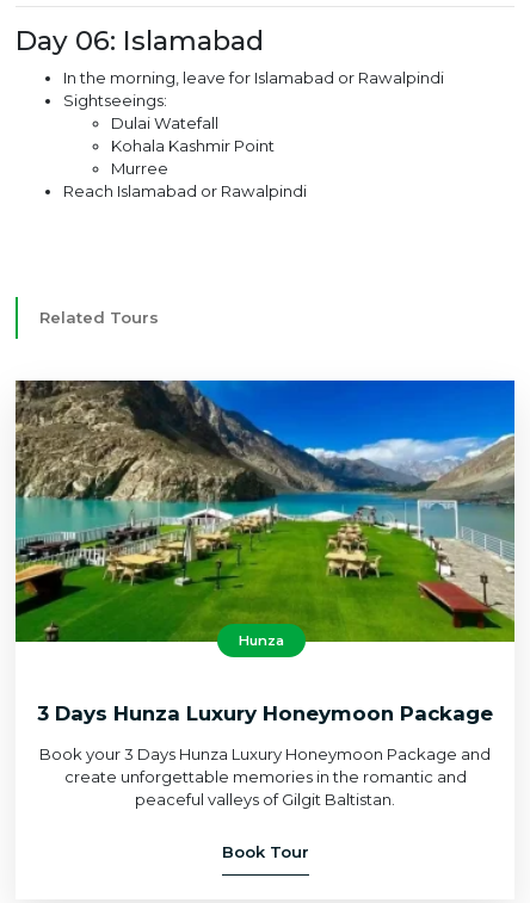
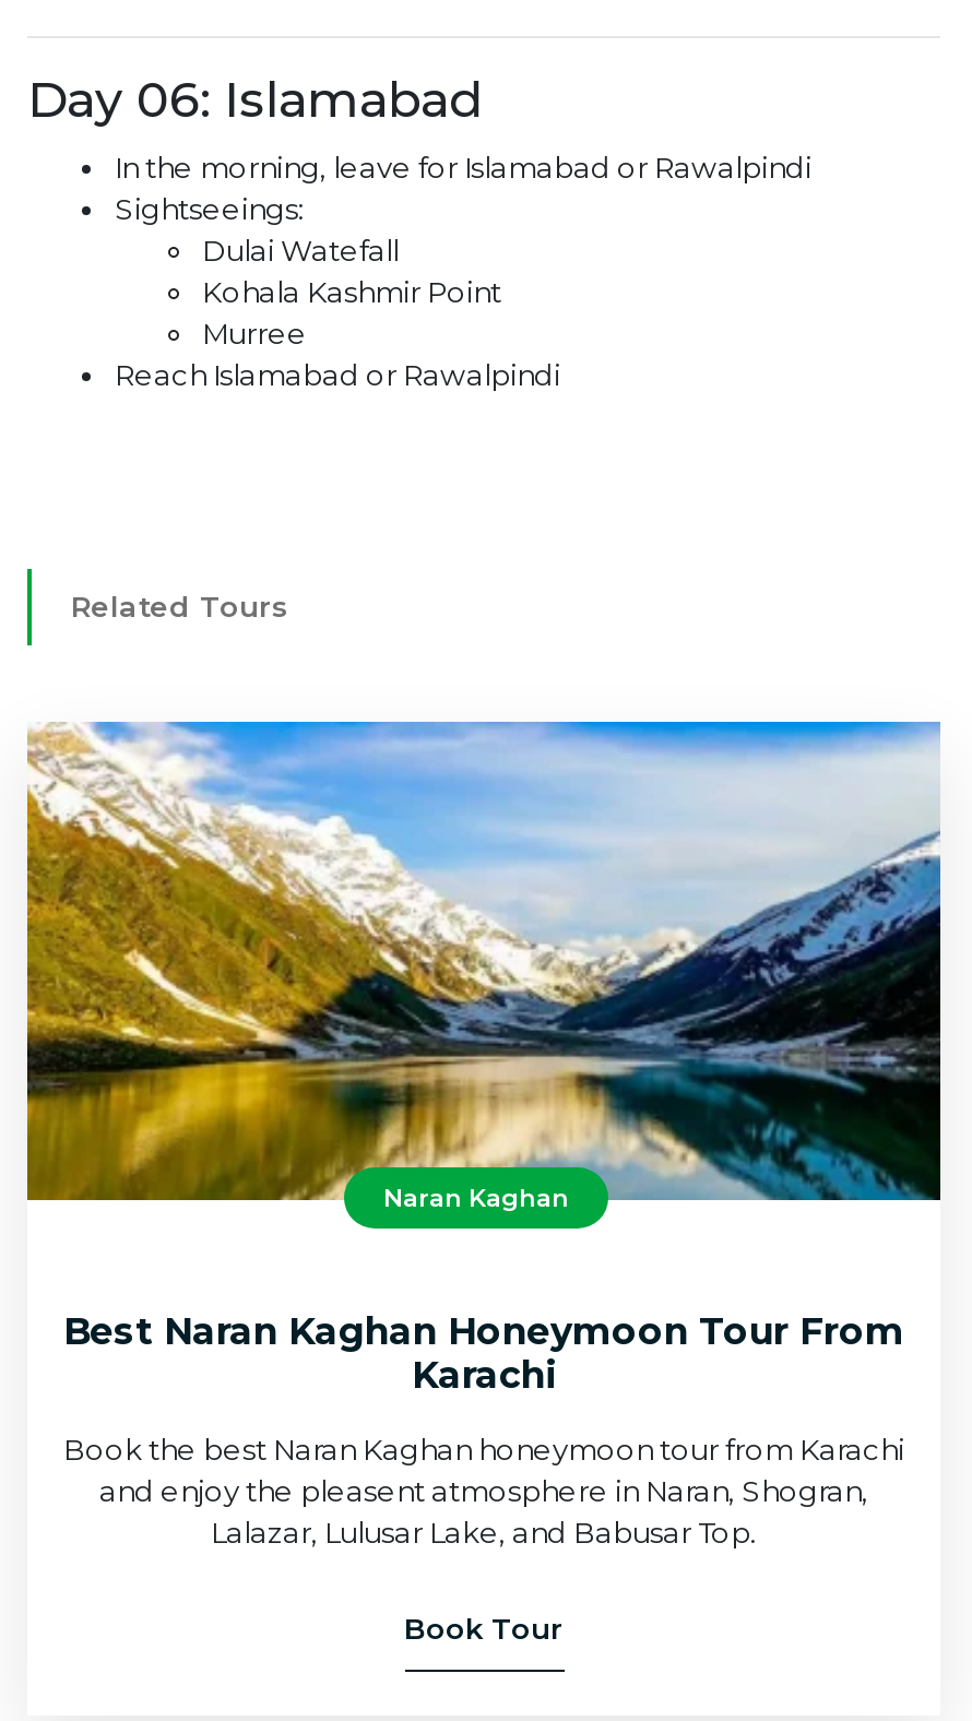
[14,379,516,649] [image] | Hunza -> [25,720,943,1231] [image] | Naran Kaghan
[37,701,493,725] 3 Days Hunza Luxury Honeymoon Package -> [63,1309,904,1396] Best Naran Kaghan Honeymoon Tour From | Karachi
[39,744,491,808] Book your 3 Days Hunza Luxury Honeymoon Package and | create unforgettable memories in the romantic and | peaceful valleys of Gilgit Baltistan. -> [63,1431,904,1549] Book the best Naran Kaghan honeymoon tour from Karachi | and enjoy the pleasent atmosphere in Naran, Shogran, | Lalazar, Lulusar Lake, and Babusar Top.

